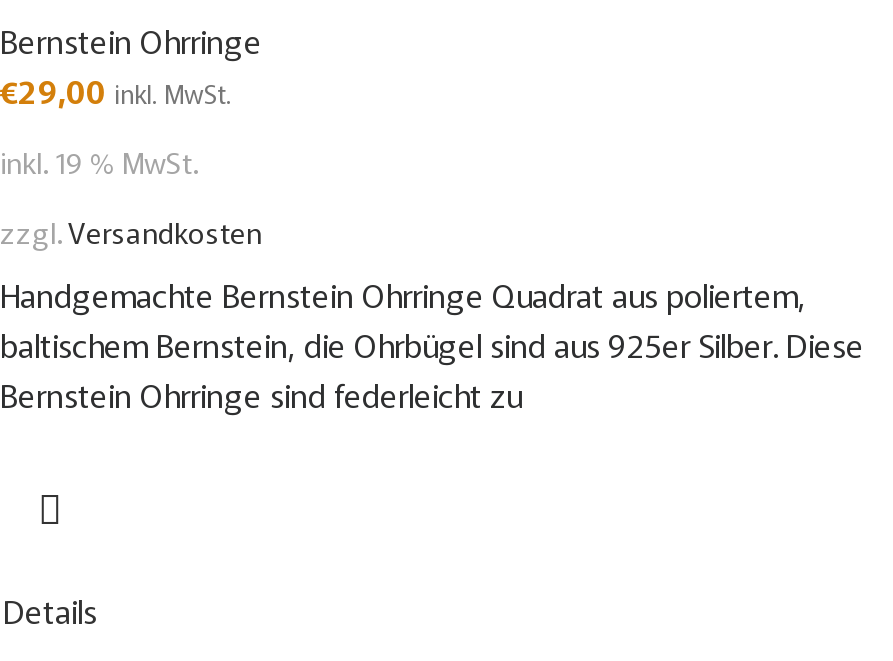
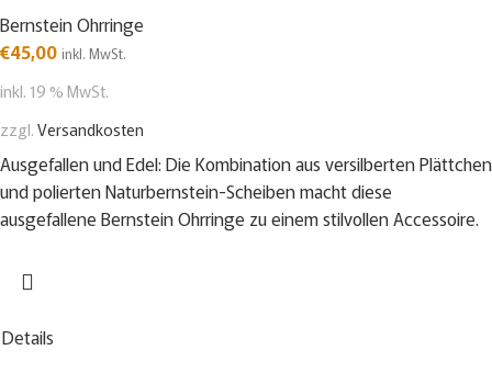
[0,66,232,114] €29,00 inkl. MwSt. -> [0,39,126,65] €45,00 inkl. MwSt.
[0,269,864,417] Handgemachte Bernstein Ohrringe Quadrat aus poliertem, | baltischem Bernstein, die Ohrbügel sind aus 925er Silber. Diese | Bernstein Ohrringe sind federleicht zu -> [0,150,492,231] Ausgefallen und Edel: Die Kombination aus versilberten Plättchen | und polierten Naturbernstein-Scheiben macht diese | ausgefallene Bernstein Ohrringe zu einem stilvollen Accessoire.

